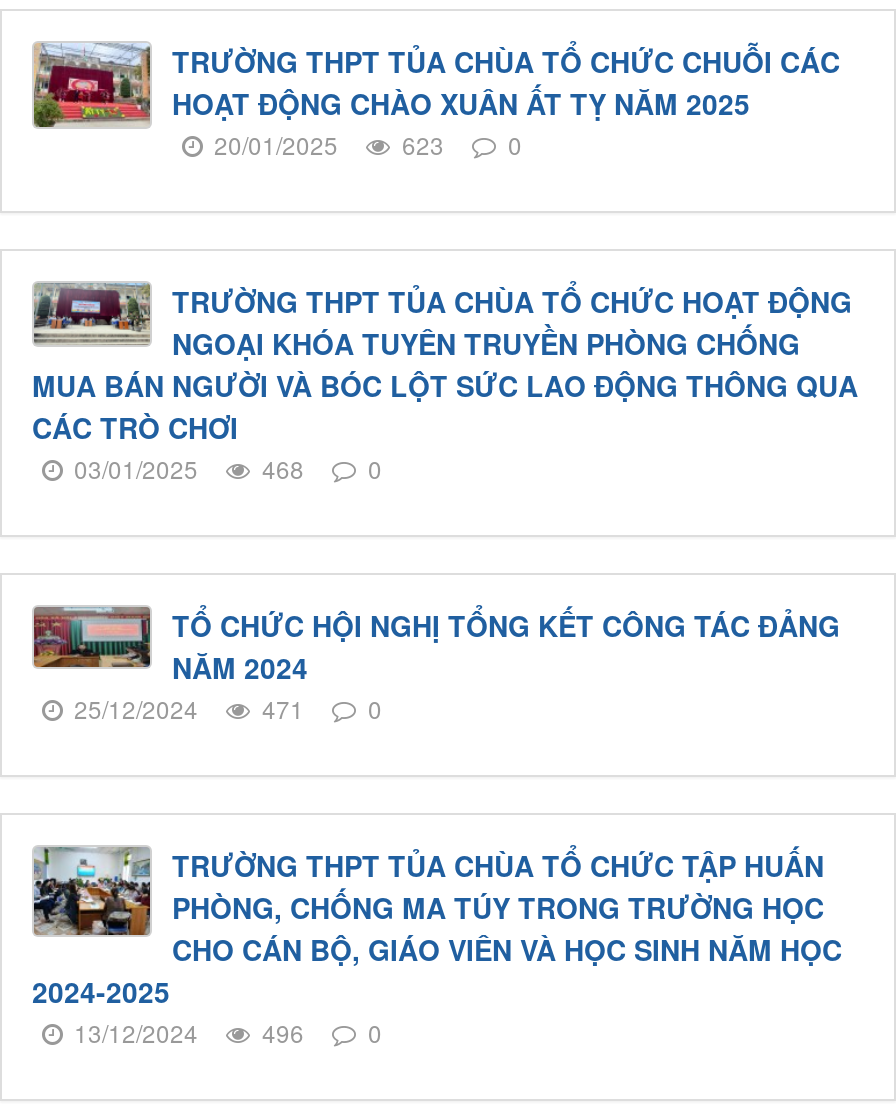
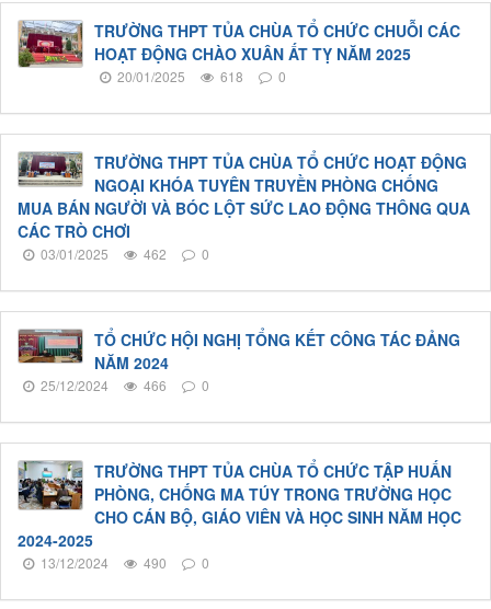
[208,127,522,161] 20/01/2025 623 0 -> [114,67,286,85] 20/01/2025 618 0
[68,451,382,485] 03/01/2025 468 0 -> [37,244,209,263] 03/01/2025 462 0
[68,691,382,725] 25/12/2024 471 0 -> [37,376,209,394] 25/12/2024 466 0
[68,1015,382,1049] 13/12/2024 496 0 -> [37,553,209,572] 13/12/2024 490 0

